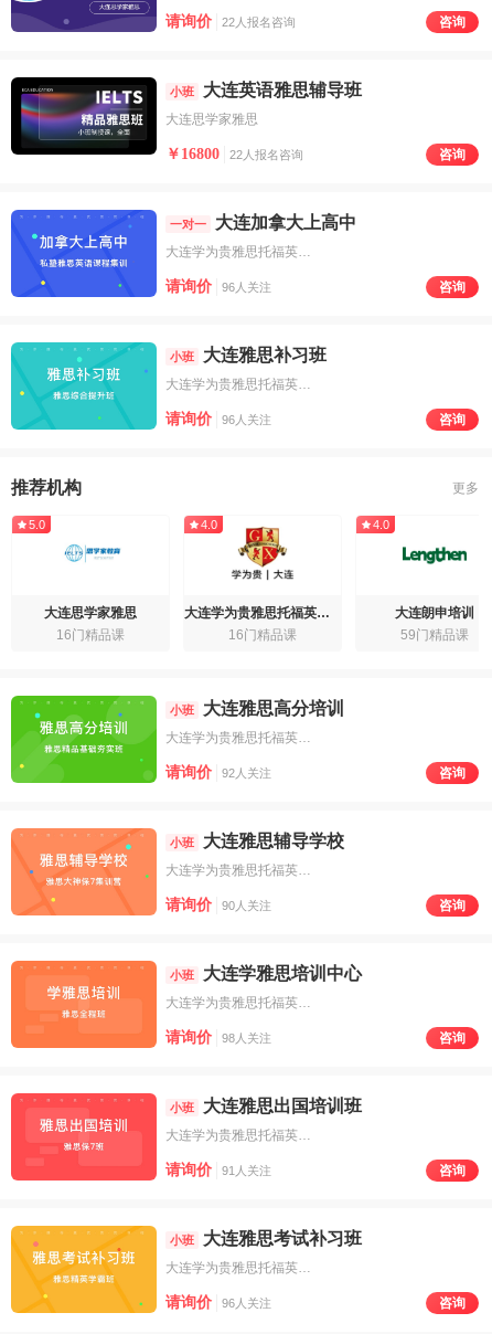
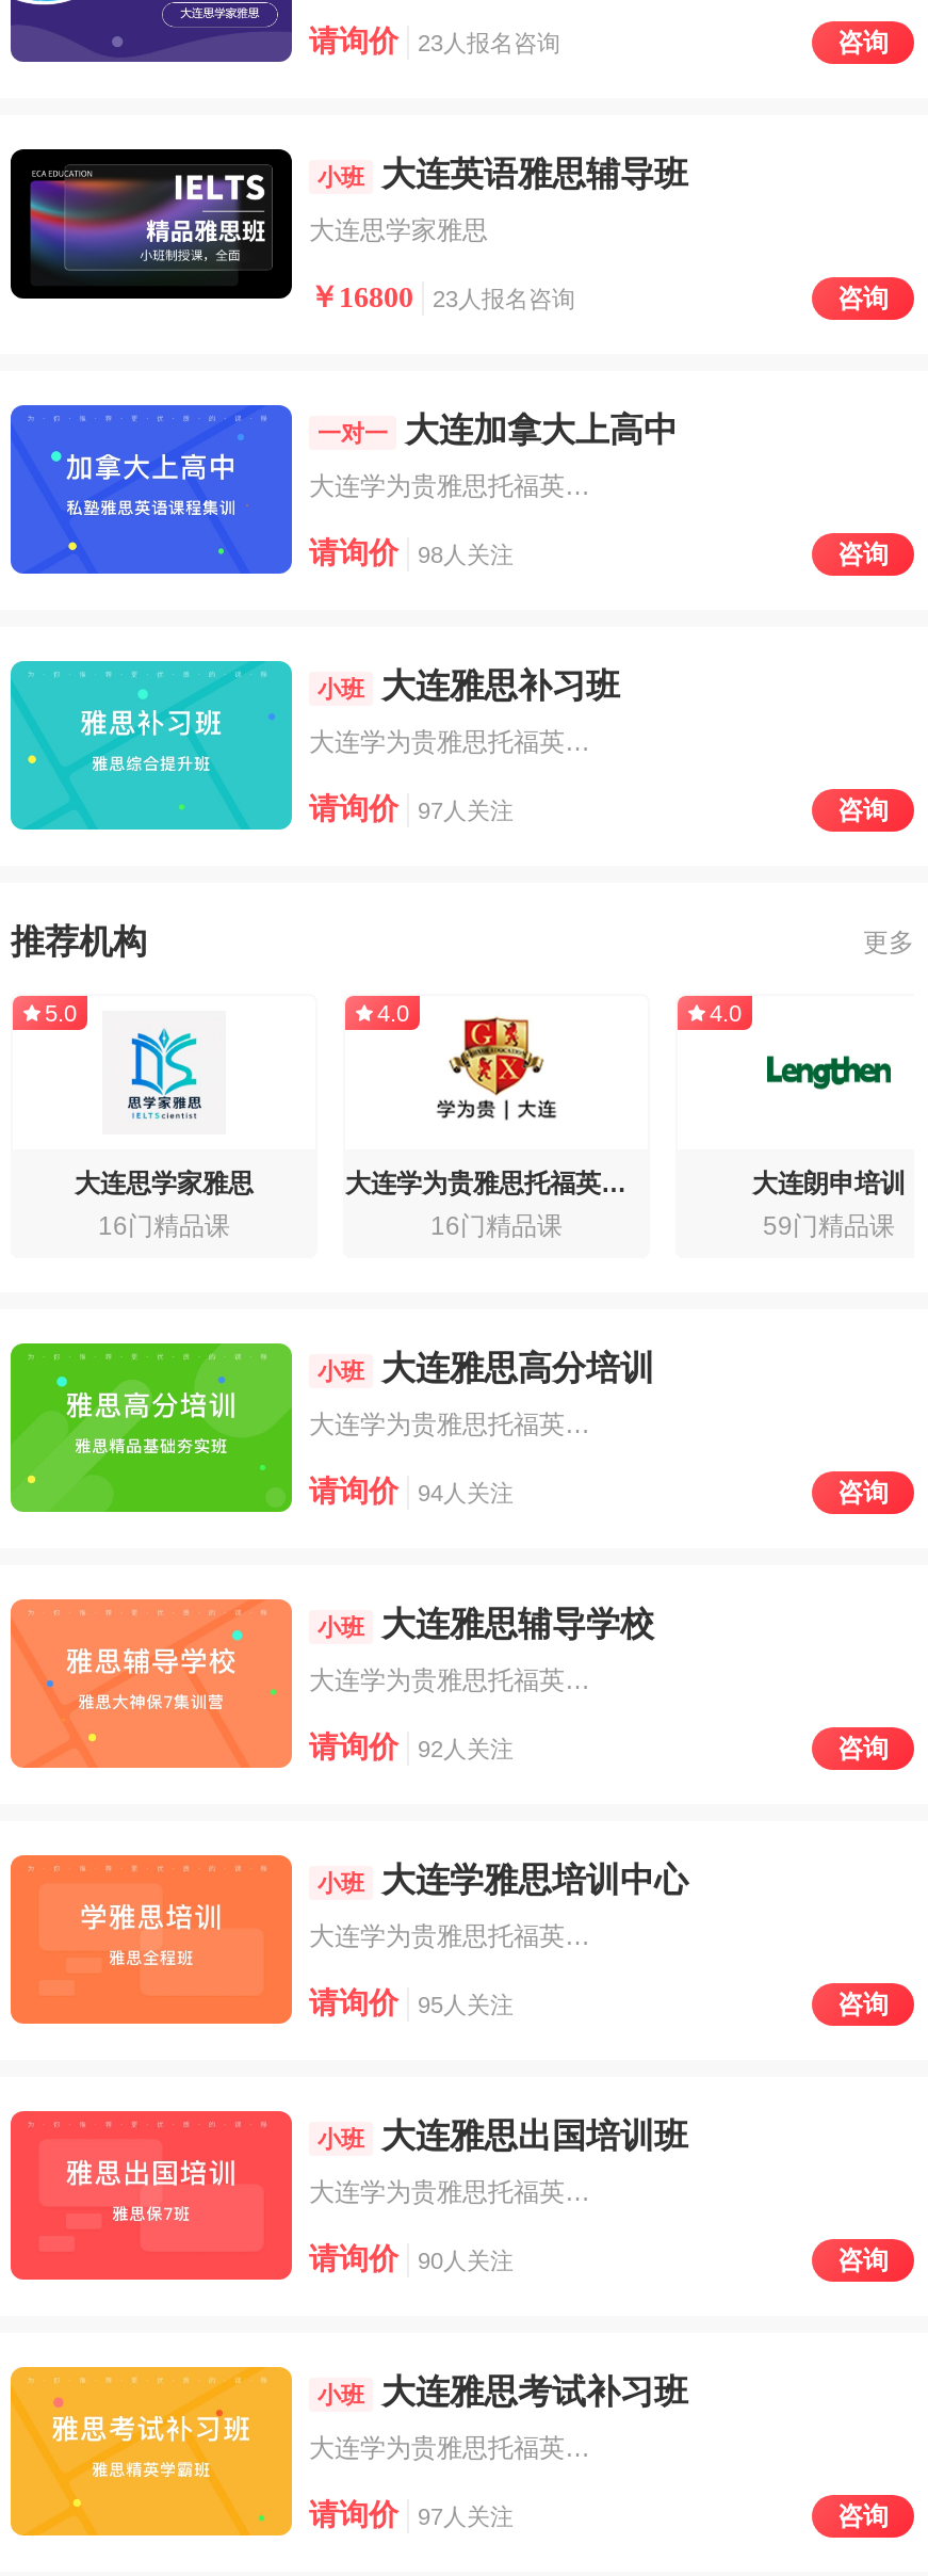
[165,13,296,30] 请询价 22人报名咨询 -> [309,26,560,58] 请询价 23人报名咨询
[165,146,303,162] ￥16800 22人报名咨询 -> [309,281,575,313] ￥16800 23人报名咨询
[165,278,271,295] 请询价 96人关注 -> [309,537,514,569] 请询价 98人关注
[165,411,271,427] 请询价 96人关注 -> [309,793,514,825] 请询价 97人关注
[64,533,121,579] [image] -> [115,1028,222,1122] [image]
[165,764,271,781] 请询价 92人关注 -> [309,1476,514,1508] 请询价 94人关注
[165,897,271,913] 请询价 90人关注 -> [309,1732,514,1764] 请询价 92人关注
[165,1029,271,1046] 请询价 98人关注 -> [309,1987,514,2019] 请询价 95人关注
[165,1162,271,1178] 请询价 91人关注 -> [309,2243,514,2275] 请询价 90人关注
[165,1294,271,1311] 请询价 96人关注 -> [309,2499,514,2531] 请询价 97人关注

